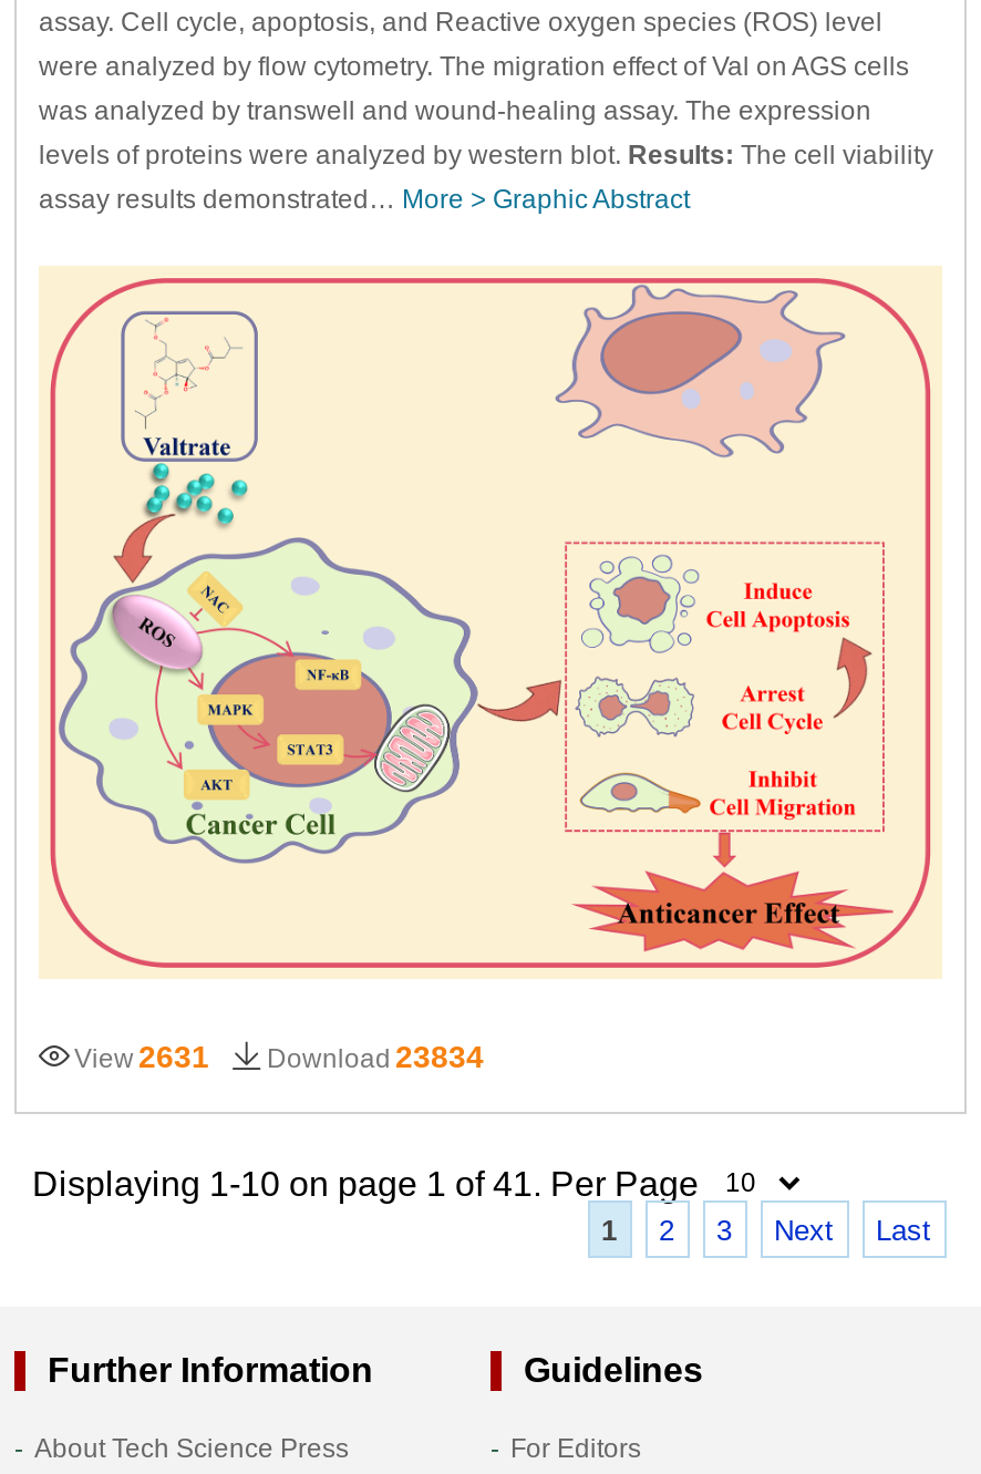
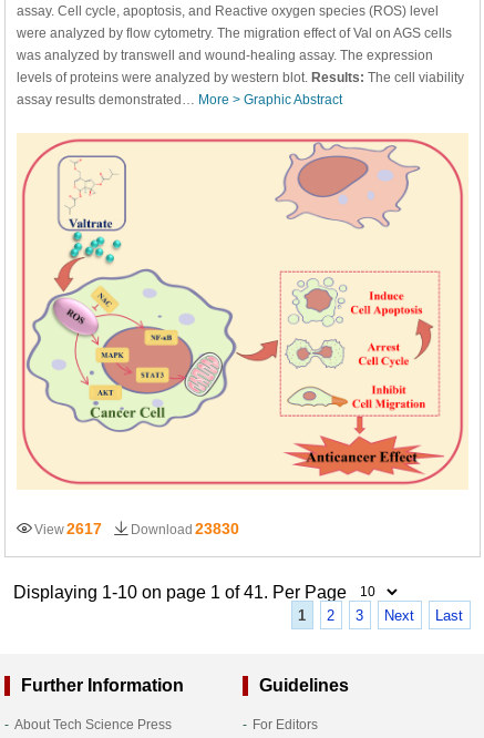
[74,1039,209,1074] View 2631 -> [34,520,102,538] View 2617
[267,1039,484,1074] Download 23834 -> [131,520,239,538] Download 23830

